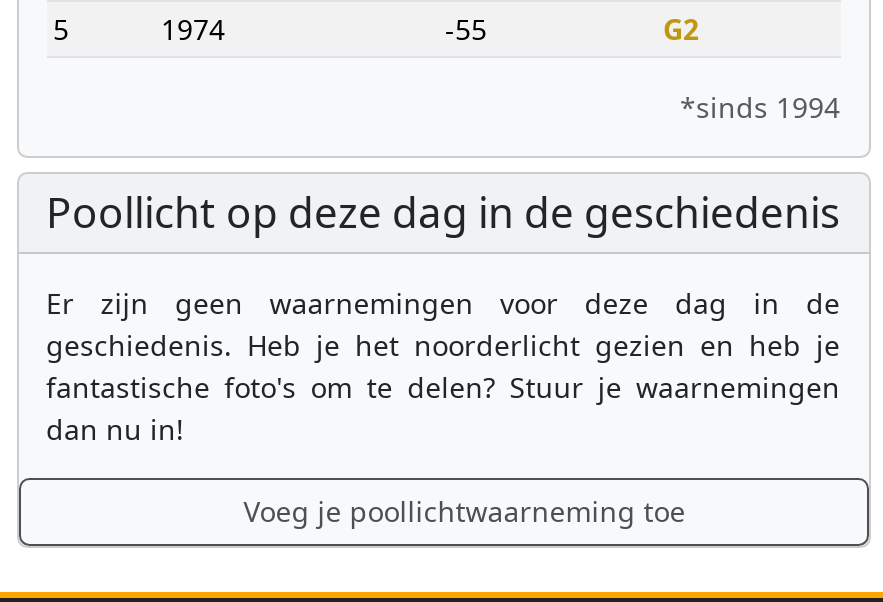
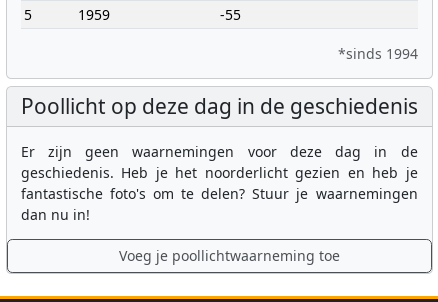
[161,10,225,48] 1974 -> [78,5,110,24] 1959
[663,10,699,48] G2 -> none

